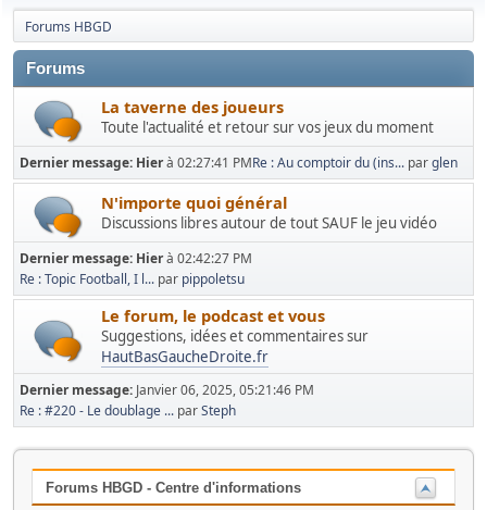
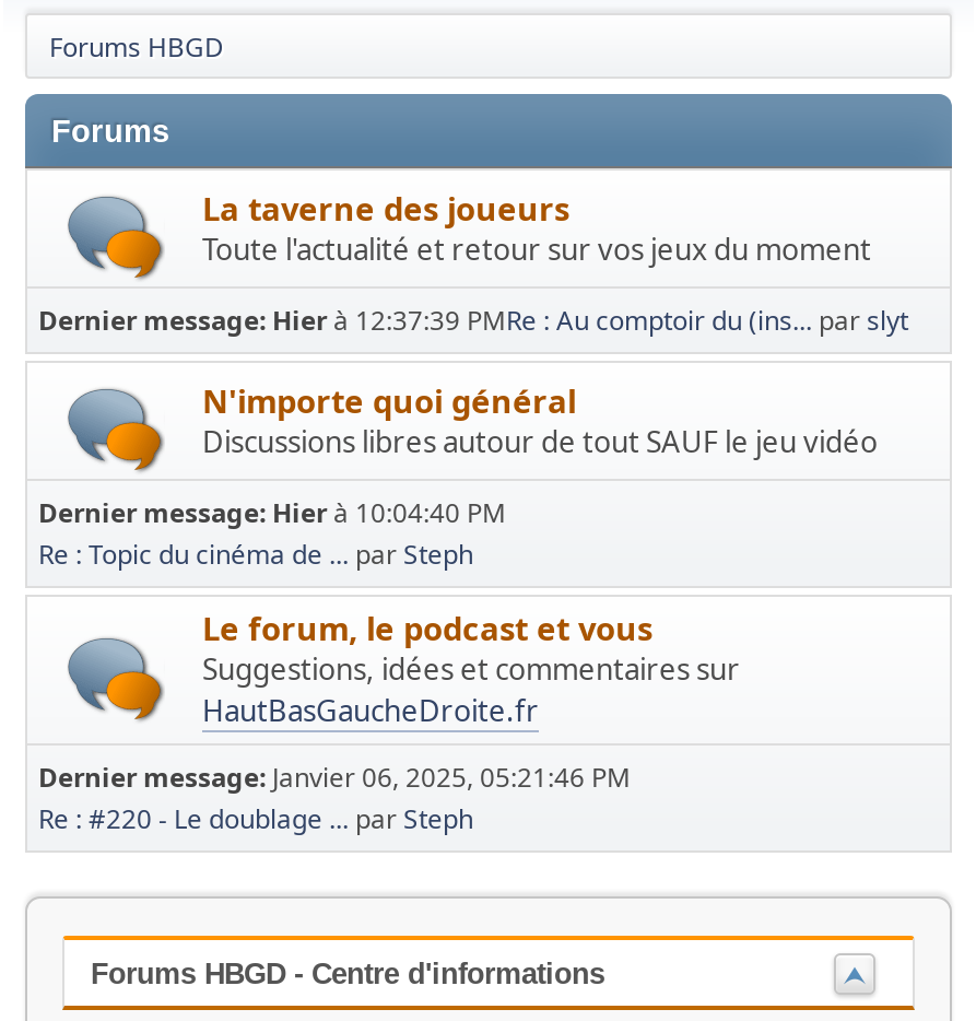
[20,153,458,172] Dernier message: Hier à 02:27:41 PMRe : Au comptoir du (ins... par glen -> [38,302,908,339] Dernier message: Hier à 12:37:39 PMRe : Au comptoir du (ins... par slyt
[20,249,252,288] Dernier message: Hier à 02:42:27 PM | Re : Topic Football, I l... par pippoletsu -> [38,494,506,573] Dernier message: Hier à 10:04:40 PM | Re : Topic du cinéma de ... par Steph

